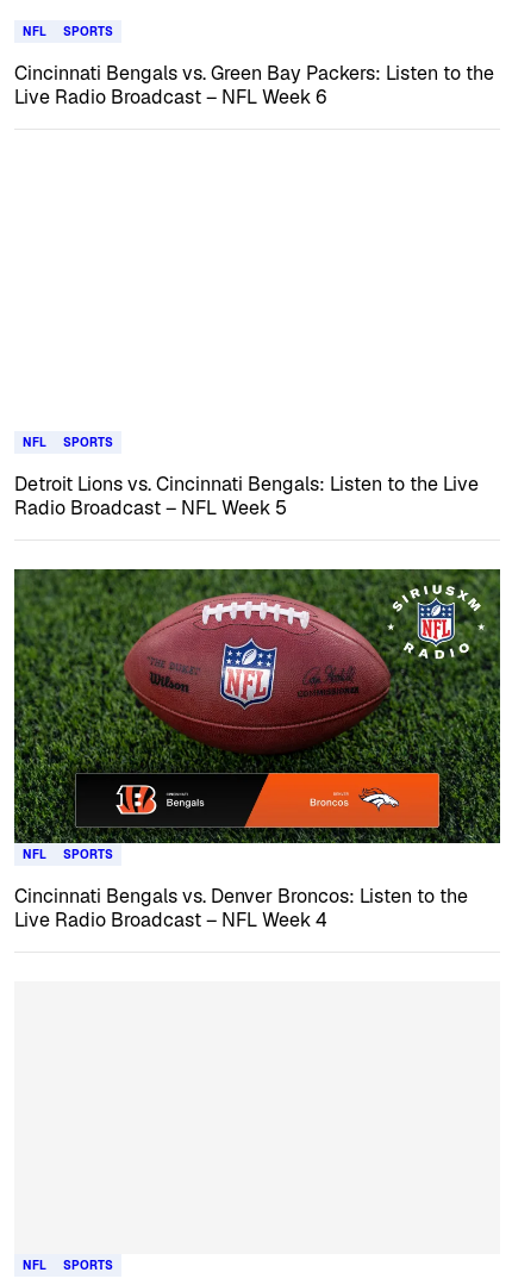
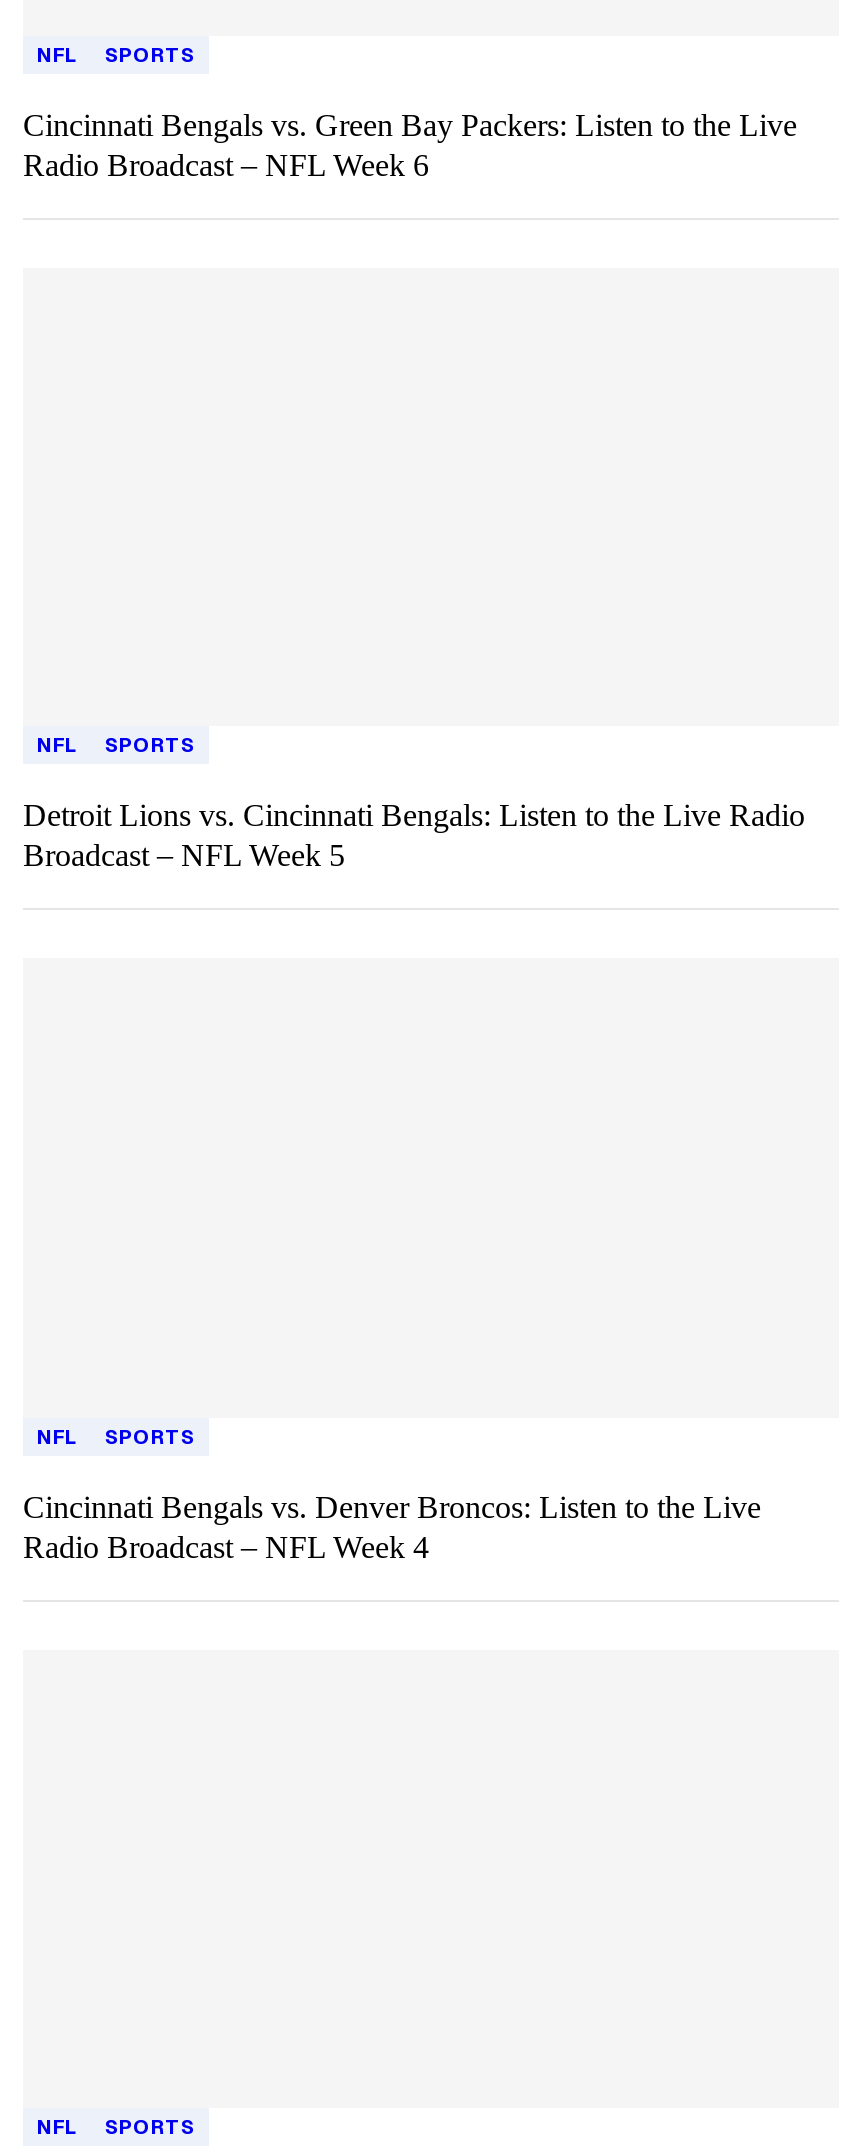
[13,568,501,844] [image] -> none

